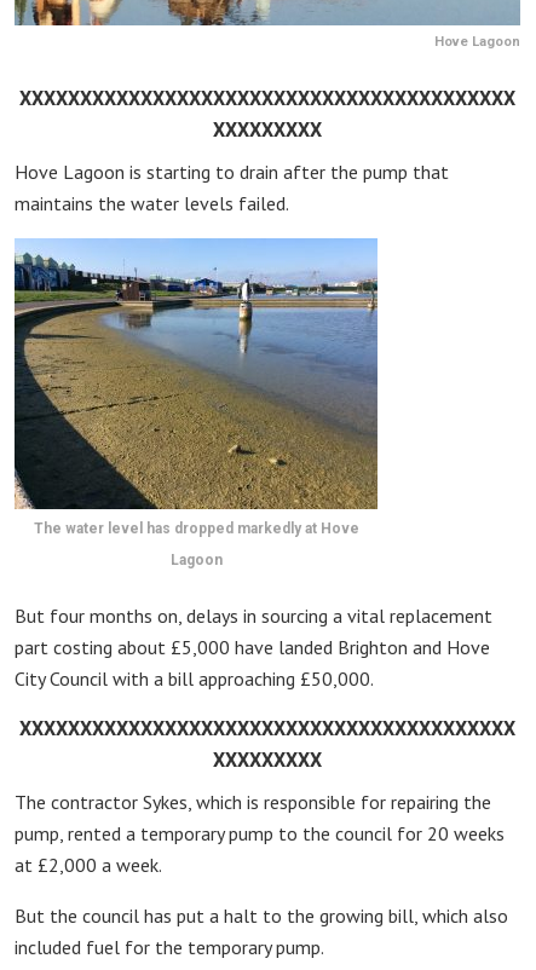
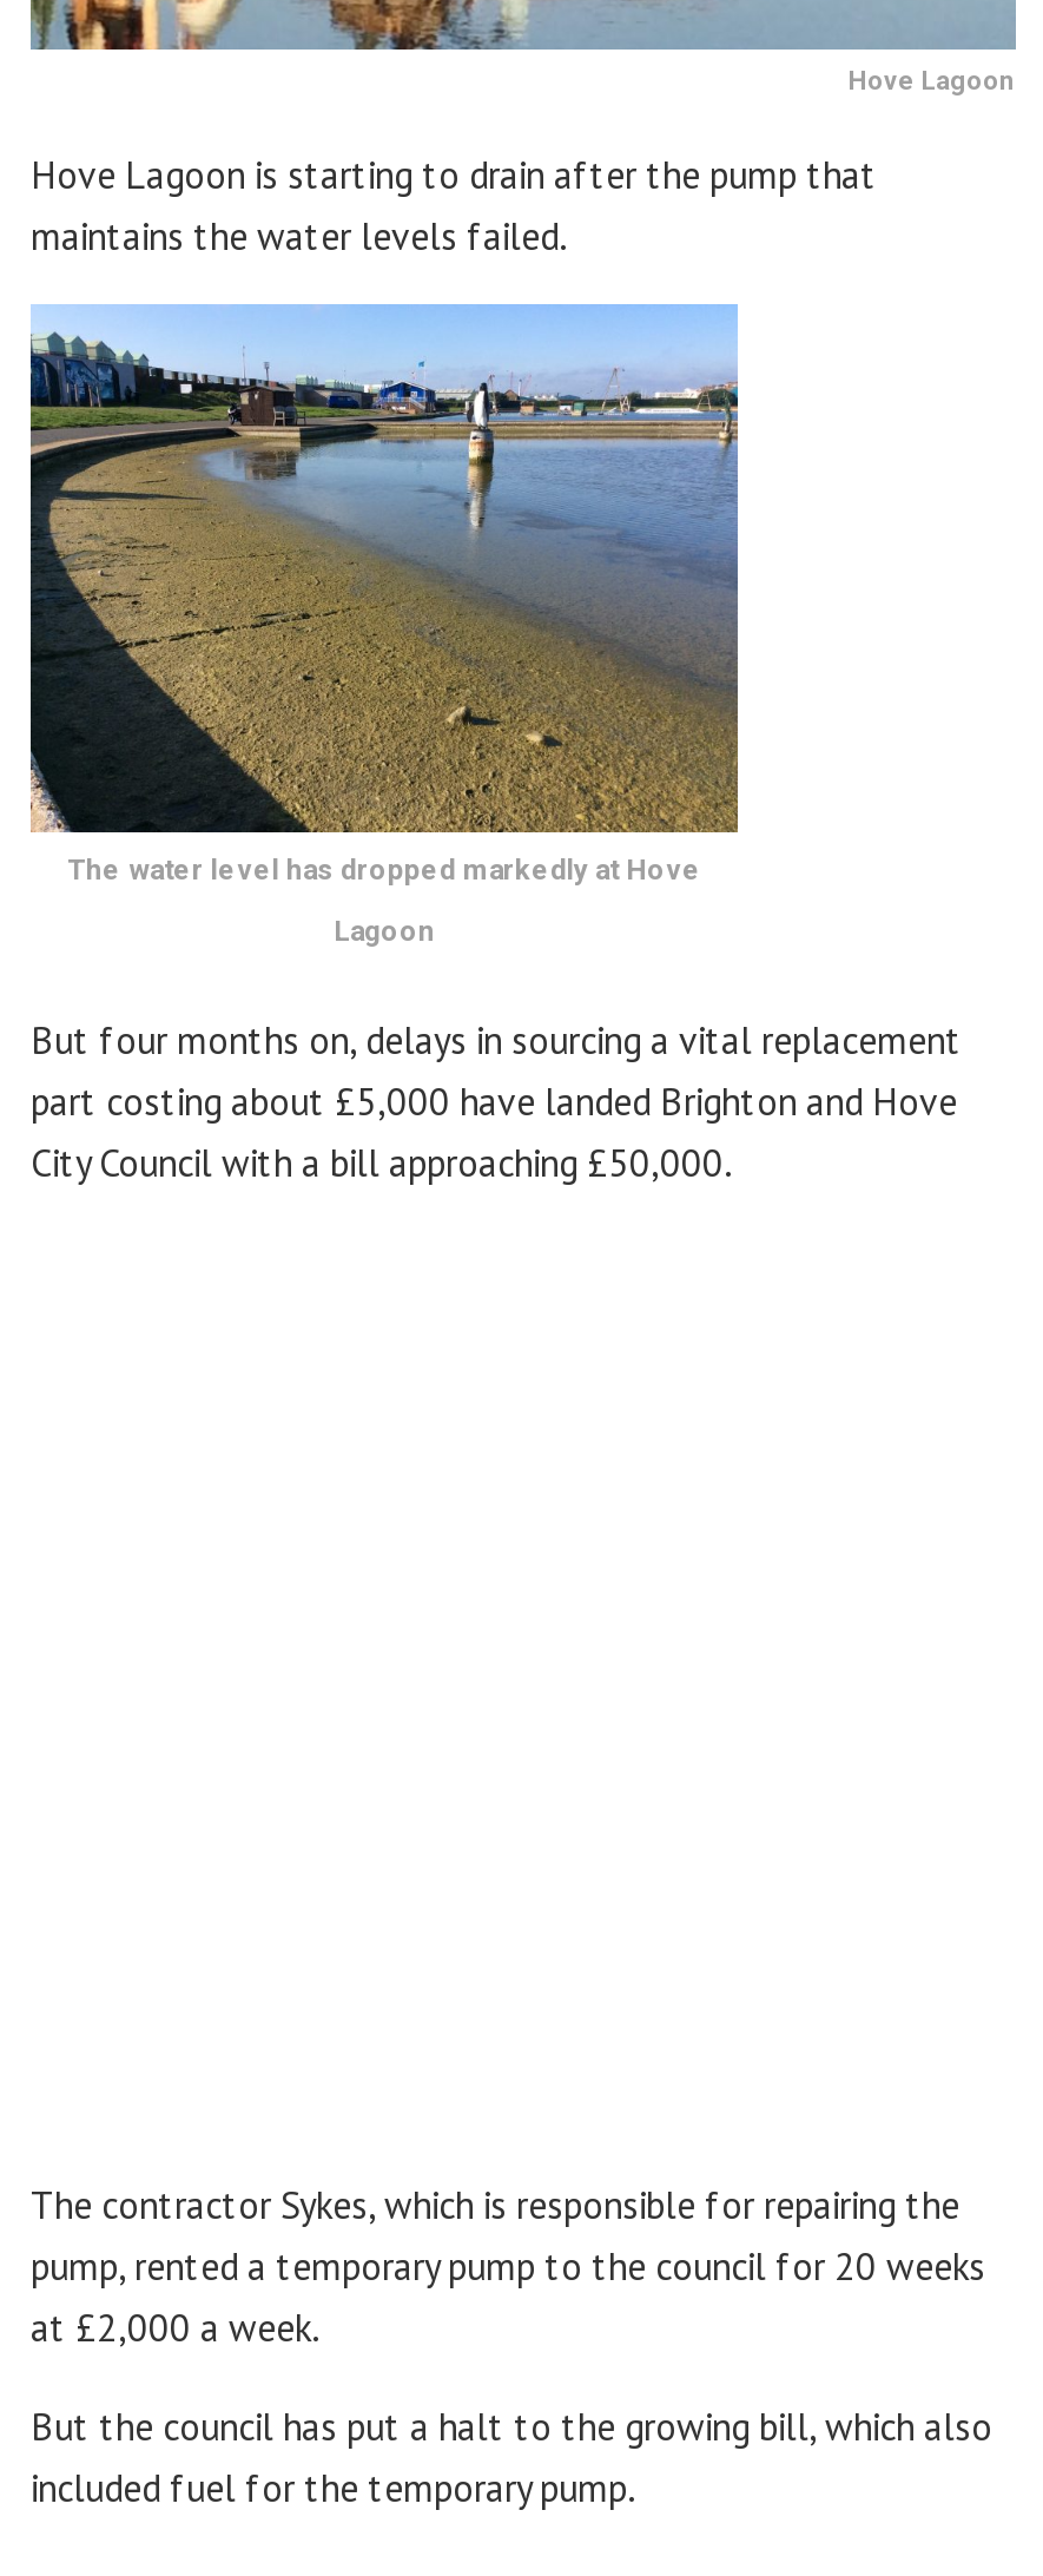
[19,87,515,142] XXXXXXXXXXXXXXXXXXXXXXXXXXXXXXXXXXXXXXXXX | XXXXXXXXX -> none
moved [12,160,492,691] -> [26,151,962,1186]: [image] | Hove Lagoon is starting to drain after the pump that | maintains the water levels failed. | The water level has dropped markedly at Hove | Lagoon | But four months on, delays in sourcing a vital replacement | part costing about £5,000 have landed Brighton and Hove | City Council with a bill approaching £50,000.
[19,717,515,772] XXXXXXXXXXXXXXXXXXXXXXXXXXXXXXXXXXXXXXXXX | XXXXXXXXX -> none

